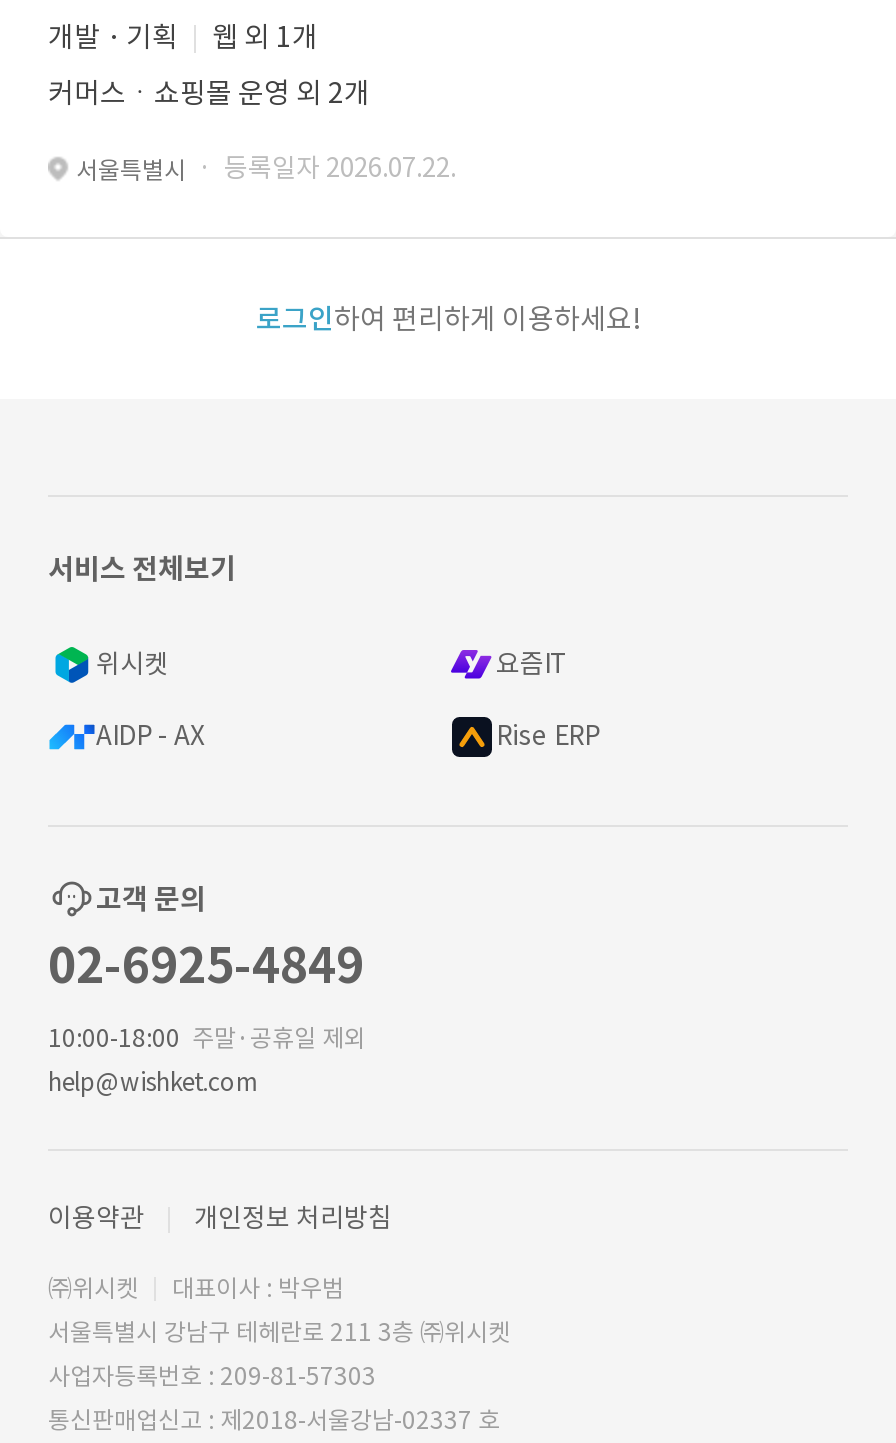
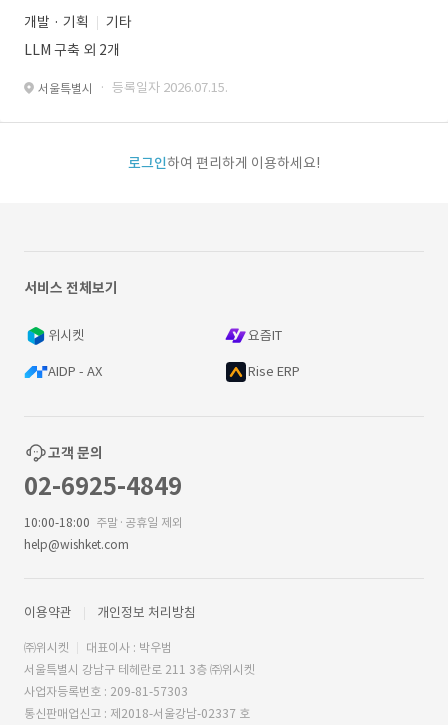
[212,19,318,55] 웹 외 1개 -> [106,13,132,31] 기타
[48,75,370,111] 커머스ㆍ쇼핑몰 운영 외 2개 -> [24,41,120,59] LLM 구축 외 2개
[76,151,456,185] 서울특별시 · 등록일자 2026.07.22. -> [38,79,228,96] 서울특별시 · 등록일자 2026.07.15.

